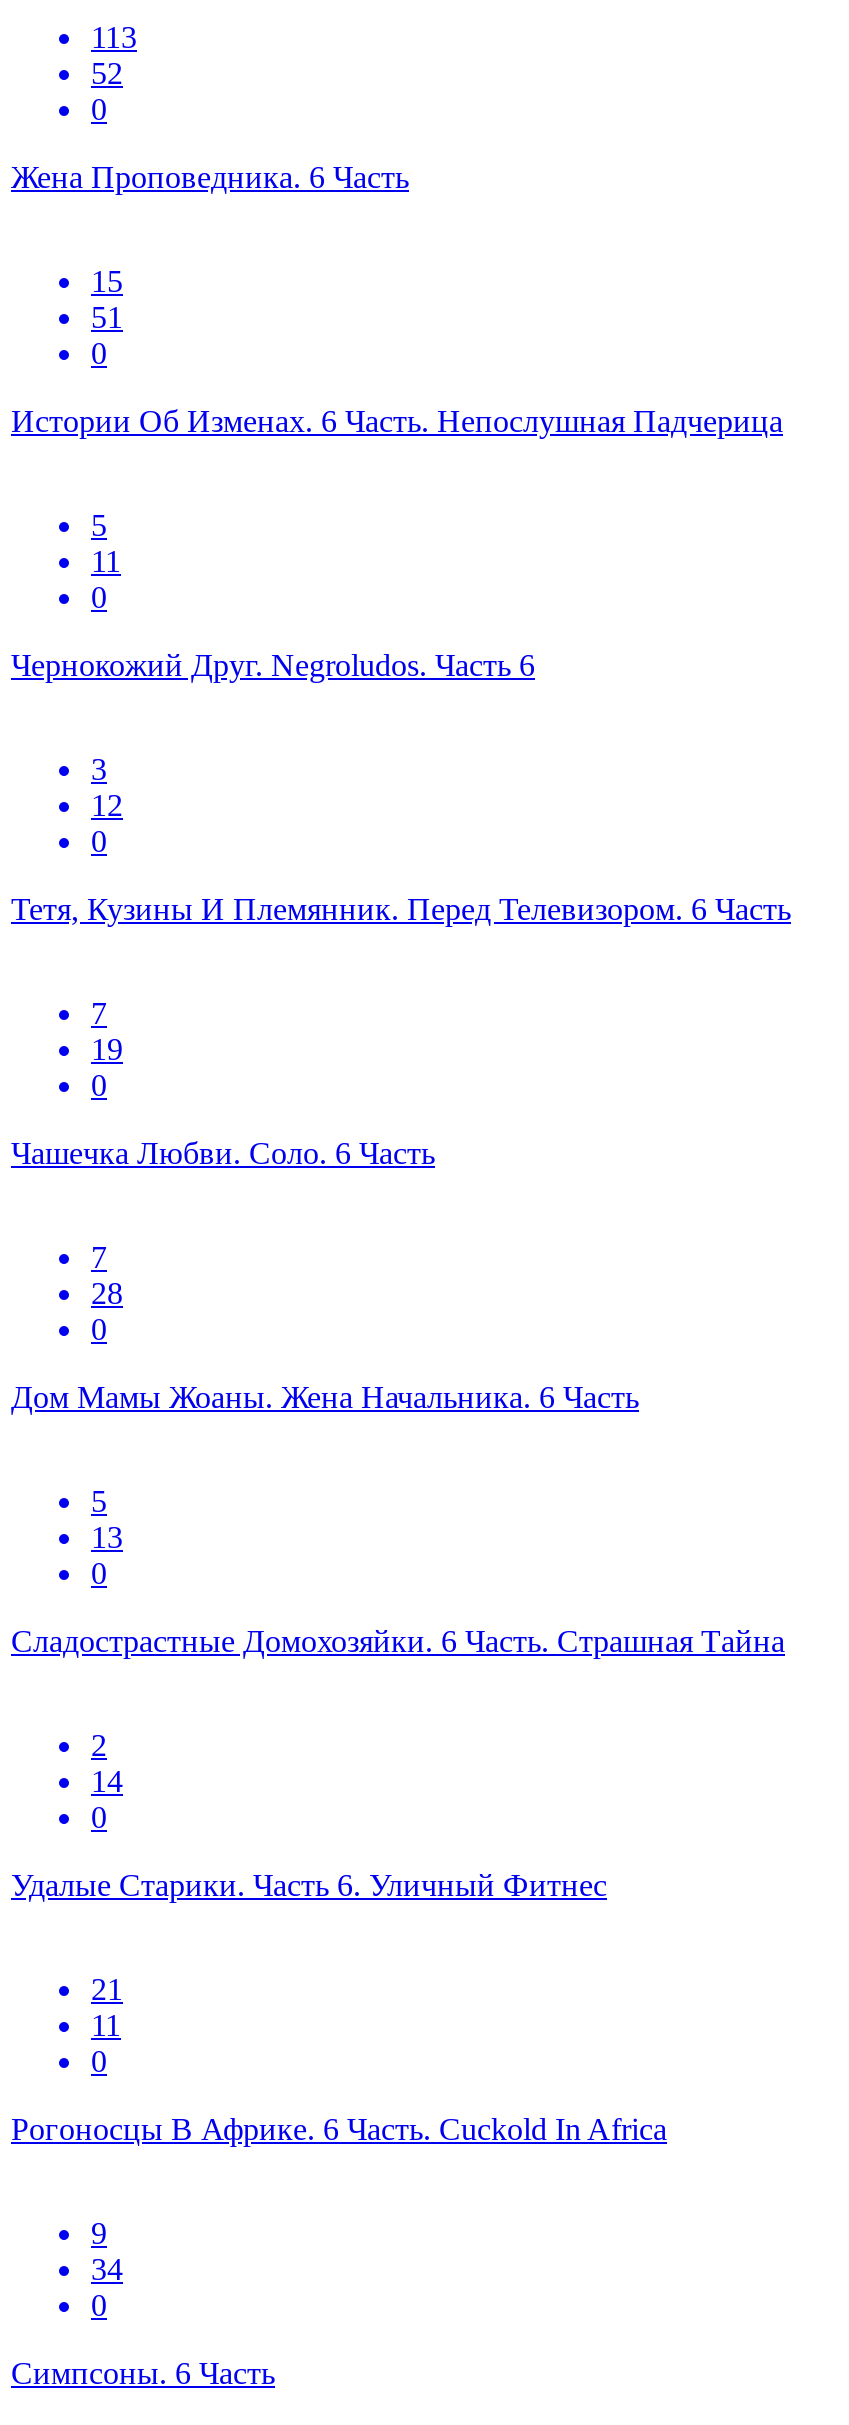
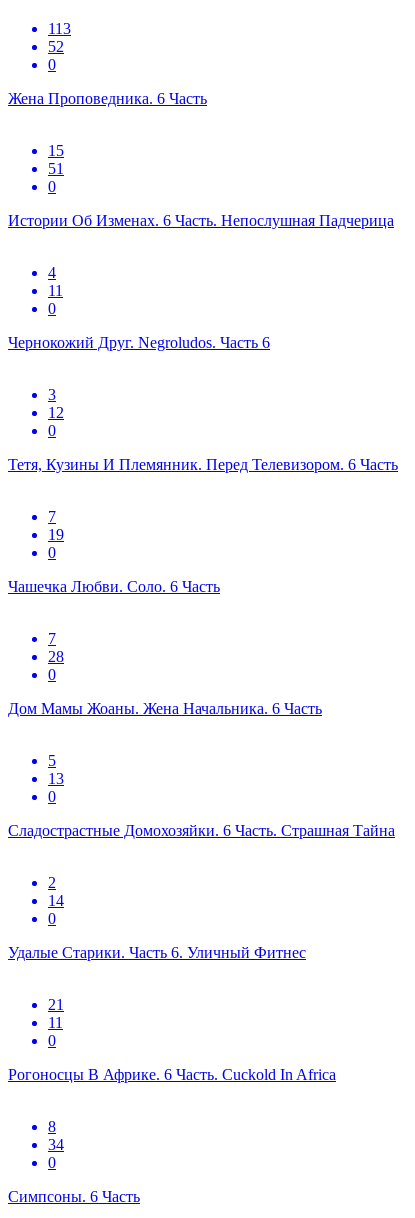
[91,508,107,542] 5 -> [48,264,56,281] 4
[91,2216,107,2250] 9 -> [48,1118,56,1135] 8

